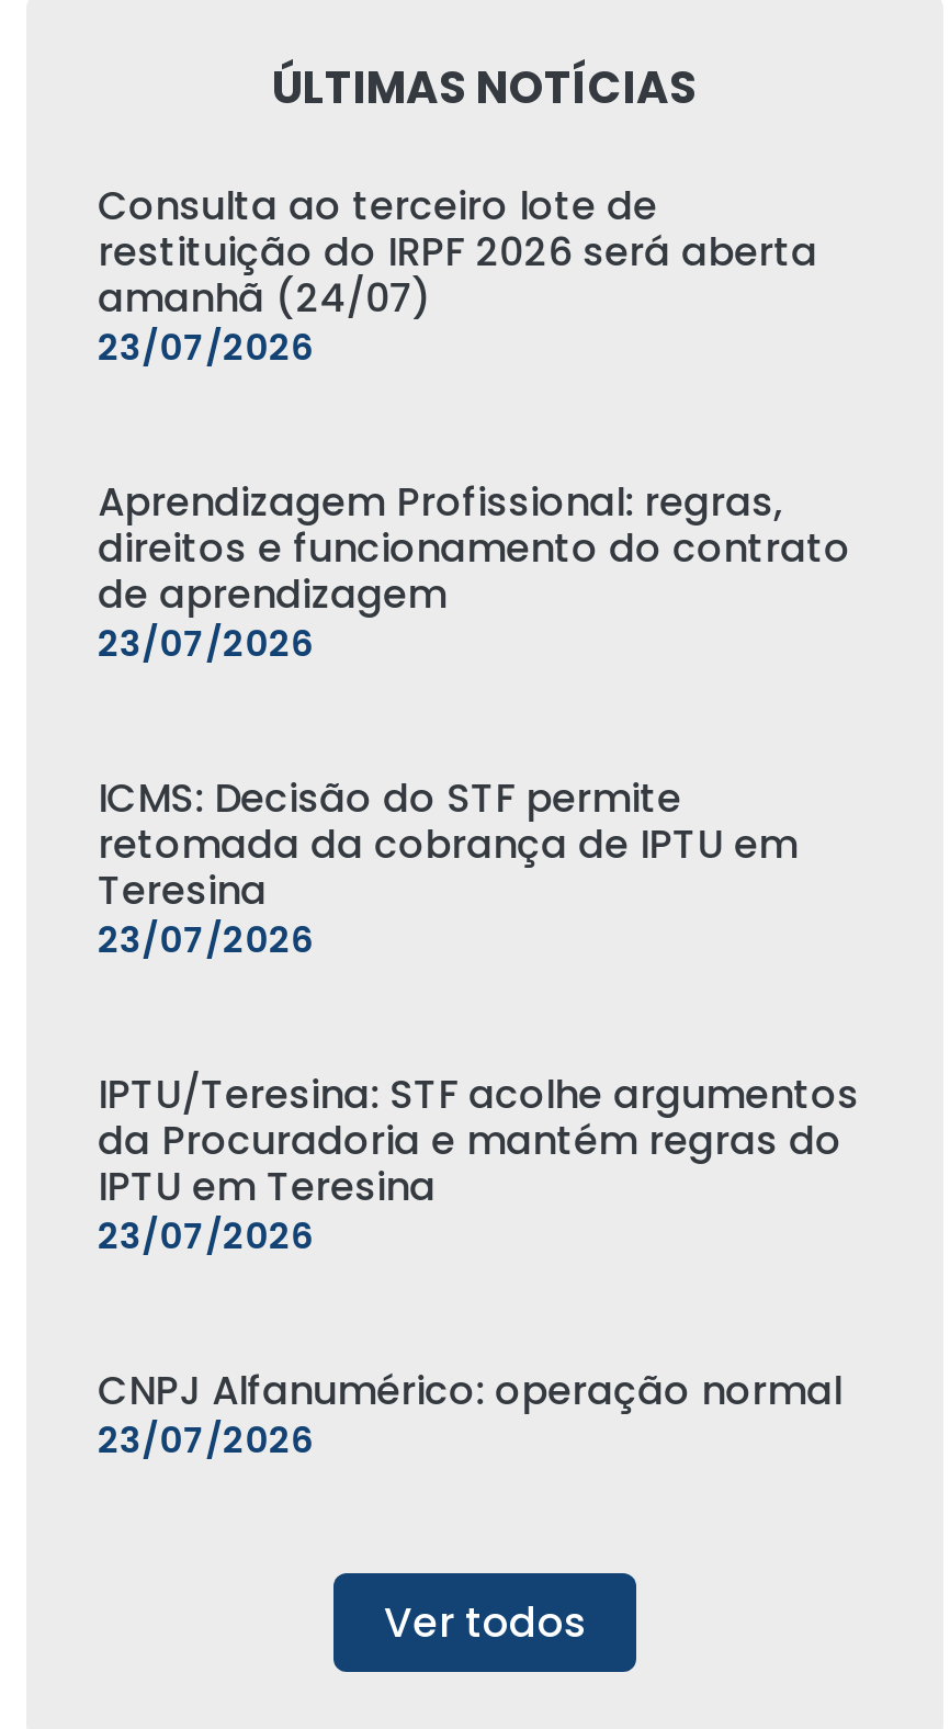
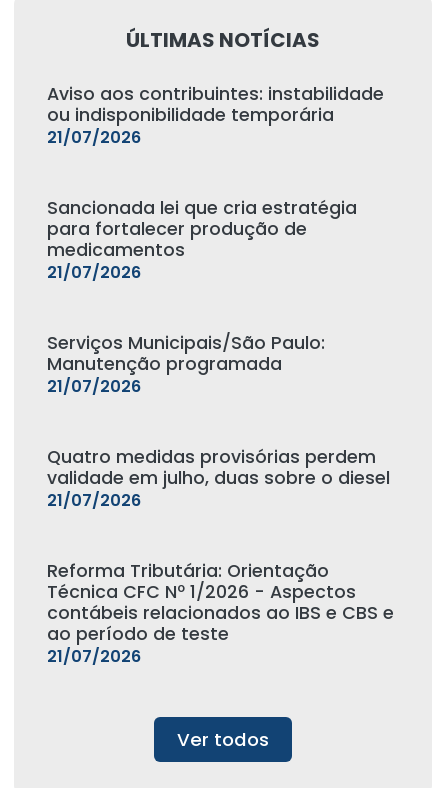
[98,180,817,373] Consulta ao terceiro lote de | restituição do IRPF 2026 será aberta | amanhã (24/07) | 23/07/2026 -> [47,82,384,149] Aviso aos contribuintes: instabilidade | ou indisponibilidade temporária | 21/07/2026
[98,476,850,669] Aprendizagem Profissional: regras, | direitos e funcionamento do contrato | de aprendizagem | 23/07/2026 -> [47,196,357,284] Sancionada lei que cria estratégia | para fortalecer produção de | medicamentos | 21/07/2026
[98,772,798,965] ICMS: Decisão do STF permite | retomada da cobrança de IPTU em | Teresina | 23/07/2026 -> [47,331,325,398] Serviços Municipais/São Paulo: | Manutenção programada | 21/07/2026
[98,1069,859,1262] IPTU/Teresina: STF acolhe argumentos | da Procuradoria e mantém regras do | IPTU em Teresina | 23/07/2026 -> [47,445,390,512] Quatro medidas provisórias perdem | validade em julho, duas sobre o diesel | 21/07/2026
[98,1365,842,1466] CNPJ Alfanumérico: operação normal | 23/07/2026 -> [47,559,394,668] Reforma Tributária: Orientação | Técnica CFC Nº 1/2026 - Aspectos | contábeis relacionados ao IBS e CBS e | ao período de teste | 21/07/2026

